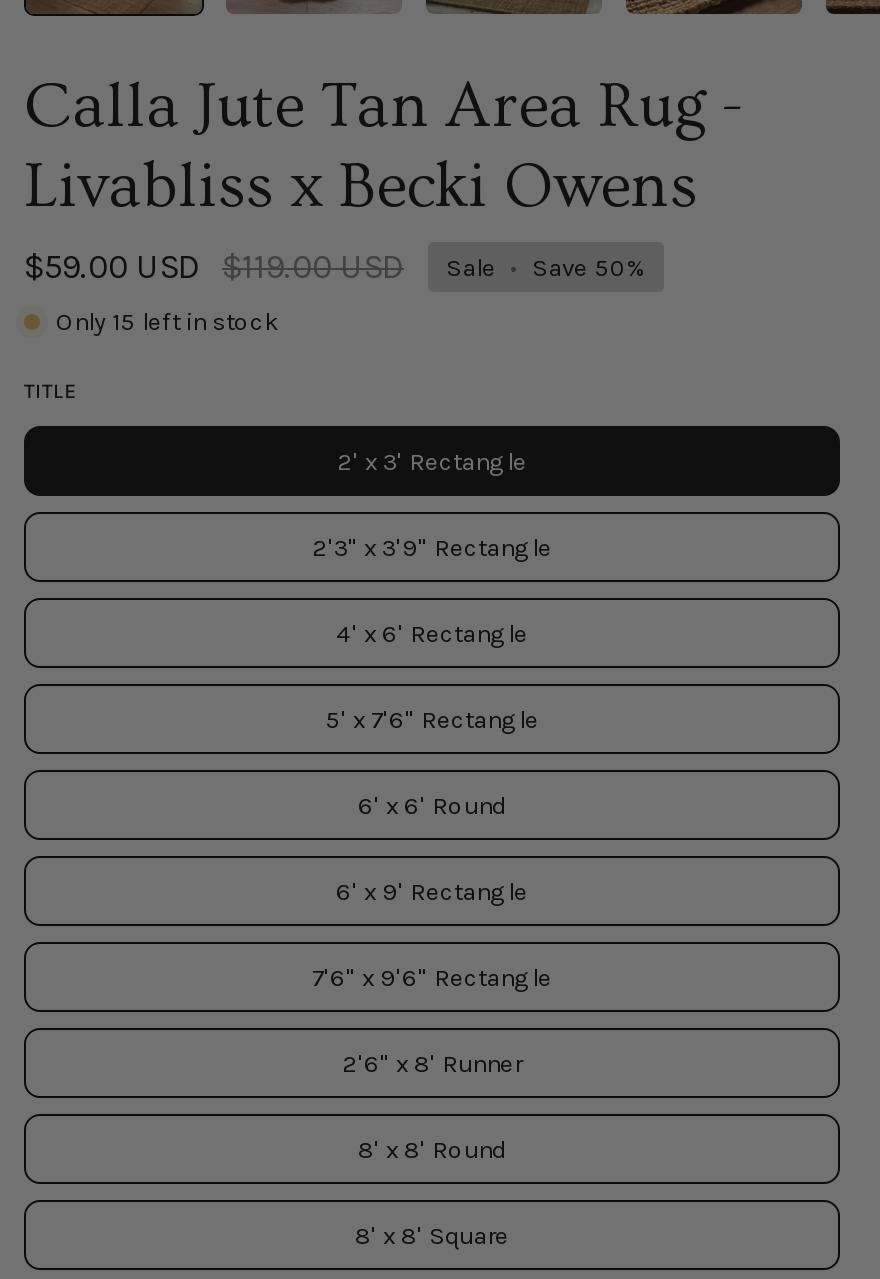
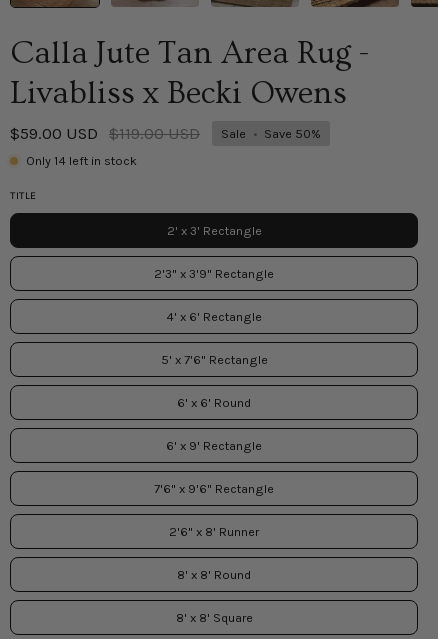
[56,306,278,336] Only 15 left in stock -> [26,153,137,168] Only 14 left in stock

